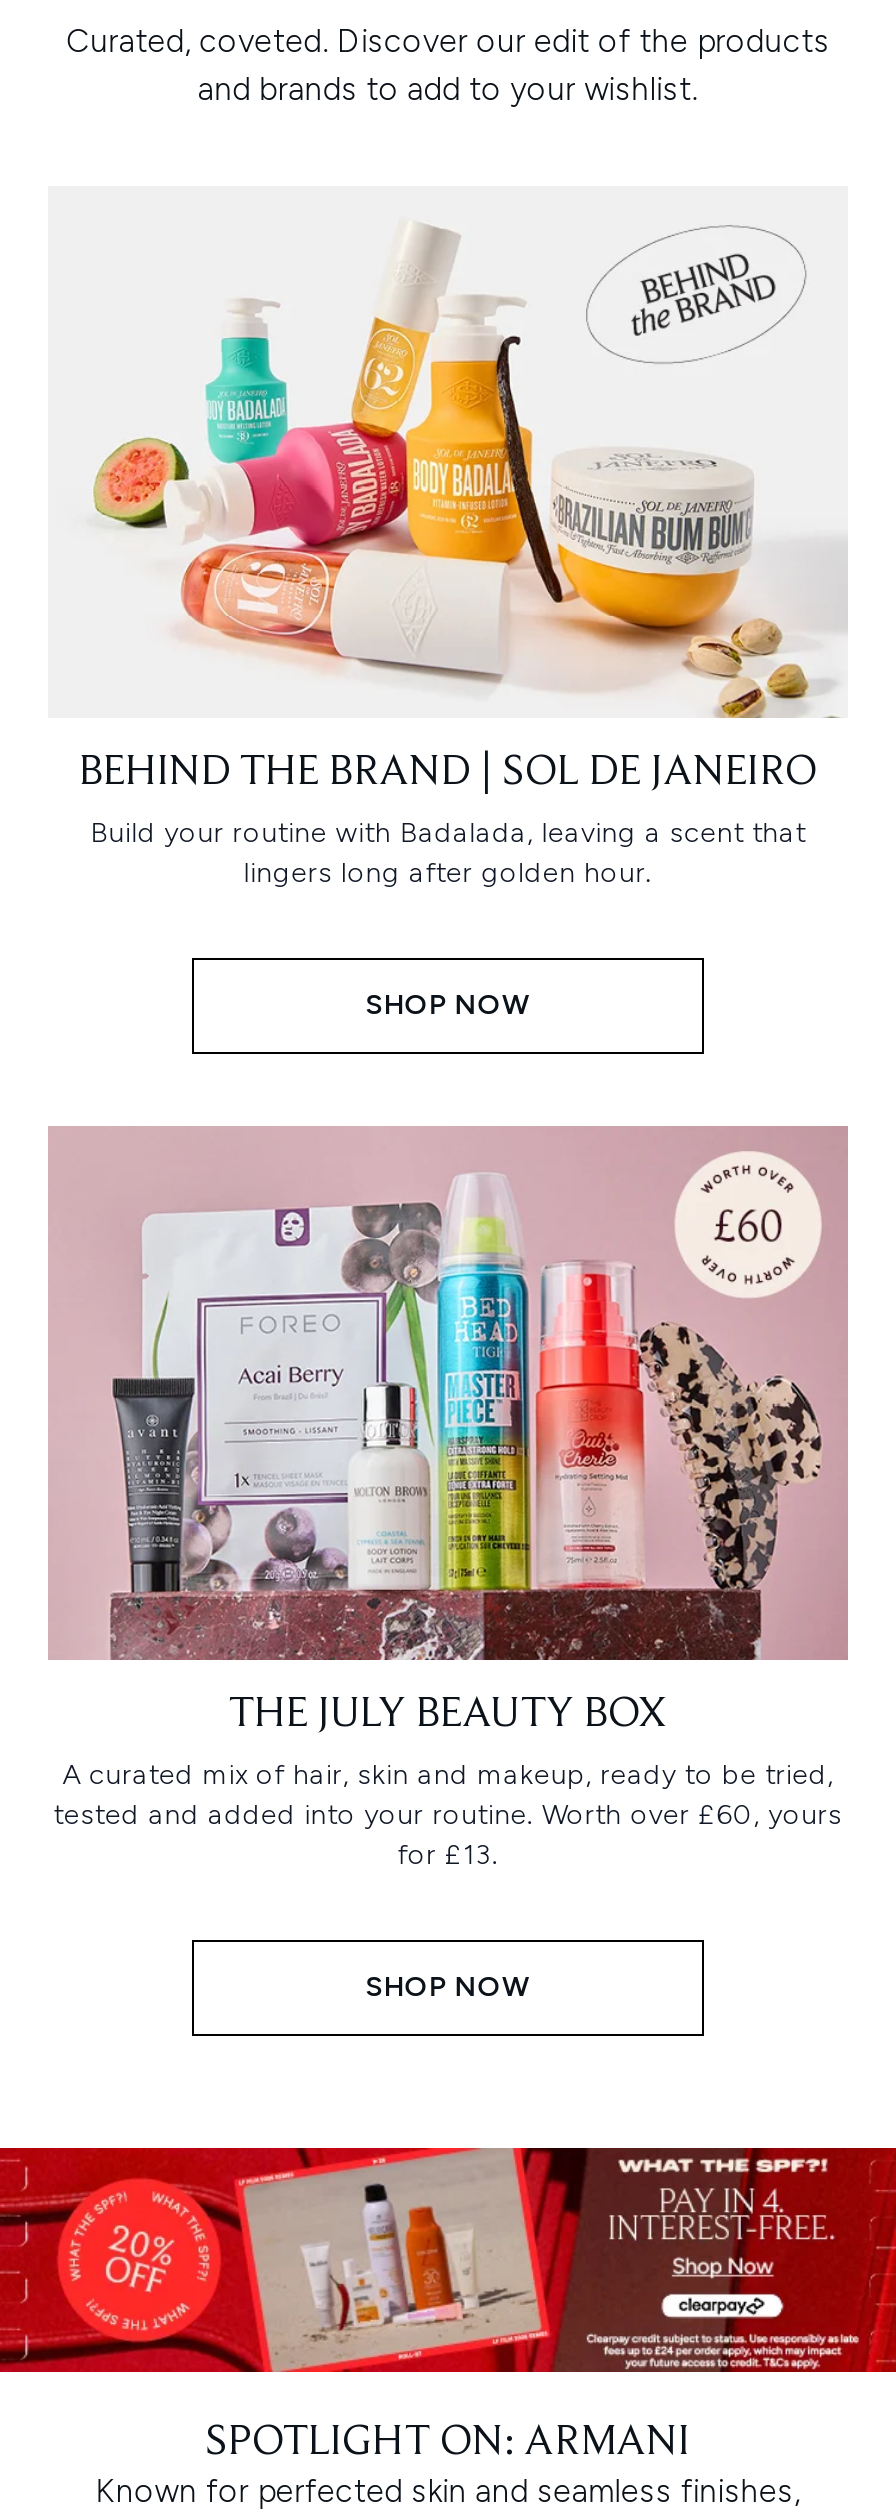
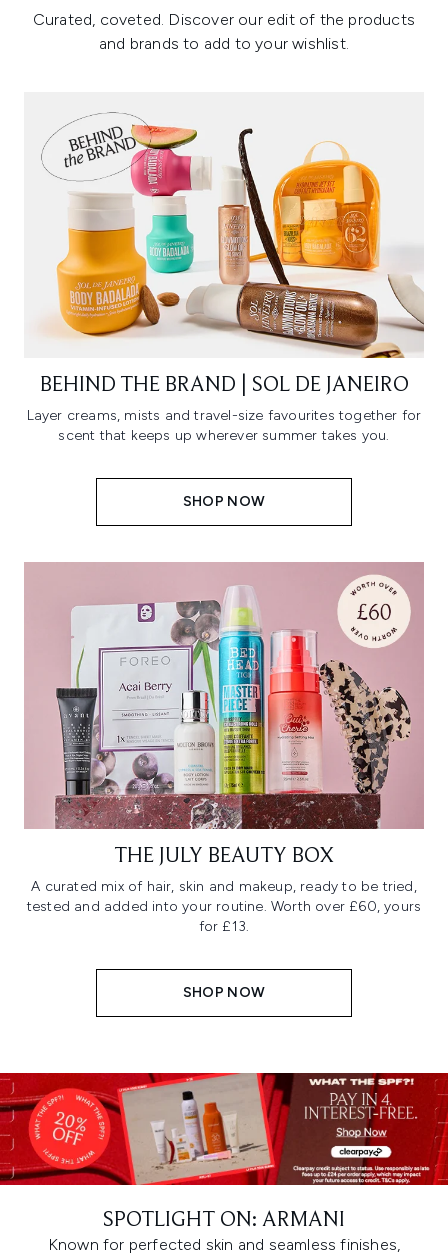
[92,226,848,718] [image] -> [41,112,425,359] [image]
[90,816,806,890] Build your routine with Badalada, leaving a scent that | lingers long after golden hour. -> [27,407,421,444] Layer creams, mists and travel-size favourites together for | scent that keeps up wherever summer takes you.

